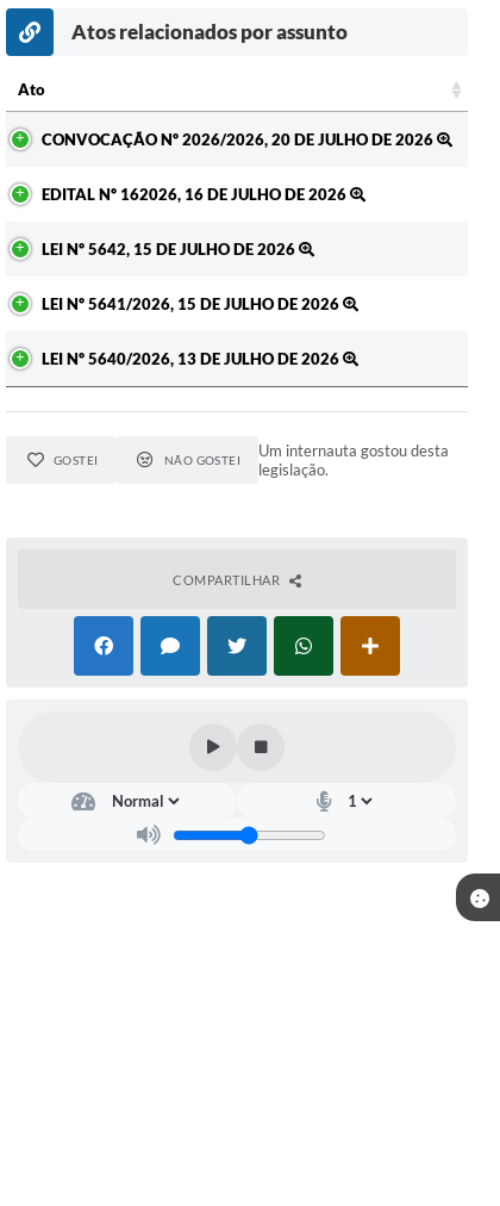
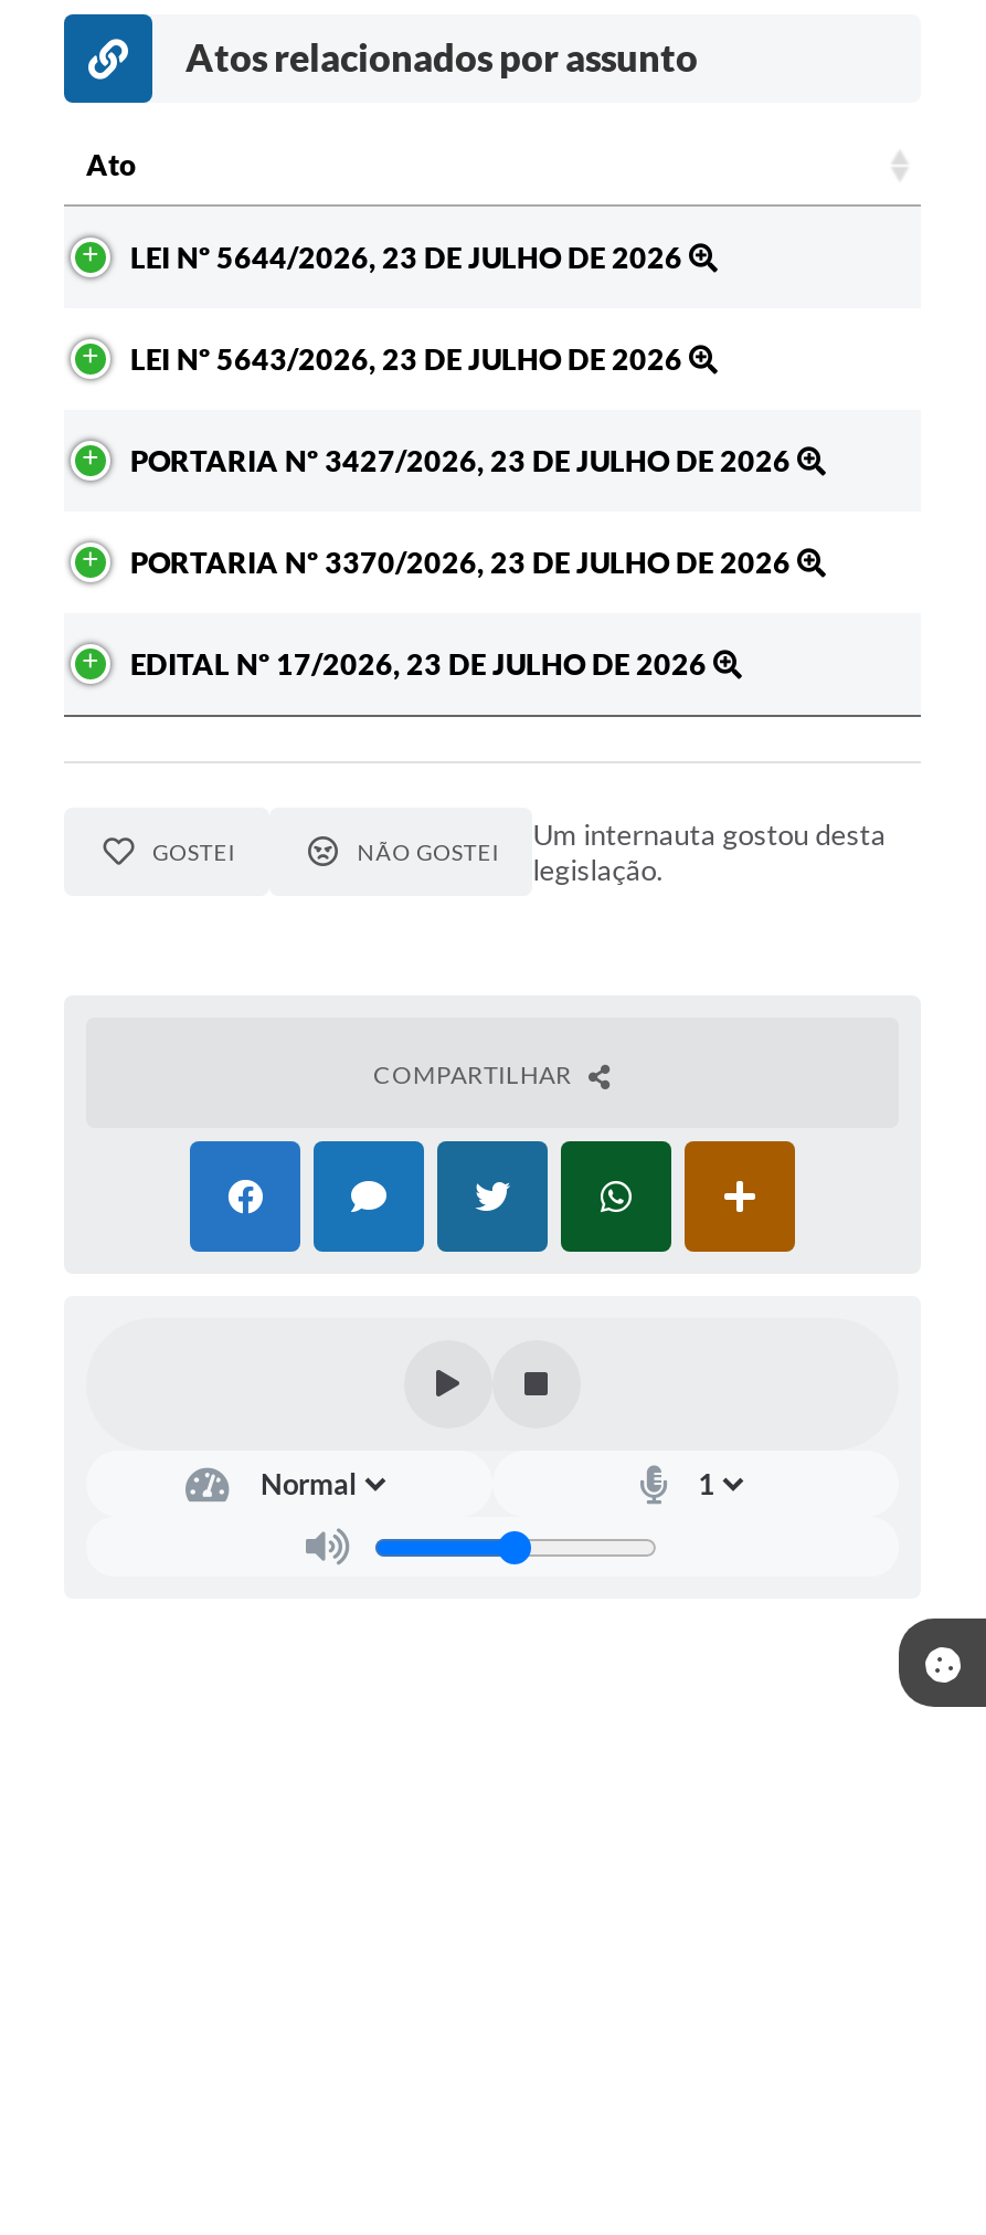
[42,130,437,149] CONVOCAÇÃO Nº 2026/2026, 20 DE JULHO DE 2026 -> [130,240,689,276] LEI Nº 5644/2026, 23 DE JULHO DE 2026
[42,185,350,204] EDITAL Nº 162026, 16 DE JULHO DE 2026 -> [130,342,689,377] LEI Nº 5643/2026, 23 DE JULHO DE 2026
[42,240,299,259] LEI Nº 5642, 15 DE JULHO DE 2026 -> [130,443,797,479] PORTARIA Nº 3427/2026, 23 DE JULHO DE 2026
[42,295,343,314] LEI Nº 5641/2026, 15 DE JULHO DE 2026 -> [130,545,797,580] PORTARIA Nº 3370/2026, 23 DE JULHO DE 2026
[42,349,343,368] LEI Nº 5640/2026, 13 DE JULHO DE 2026 -> [130,647,713,682] EDITAL Nº 17/2026, 23 DE JULHO DE 2026

